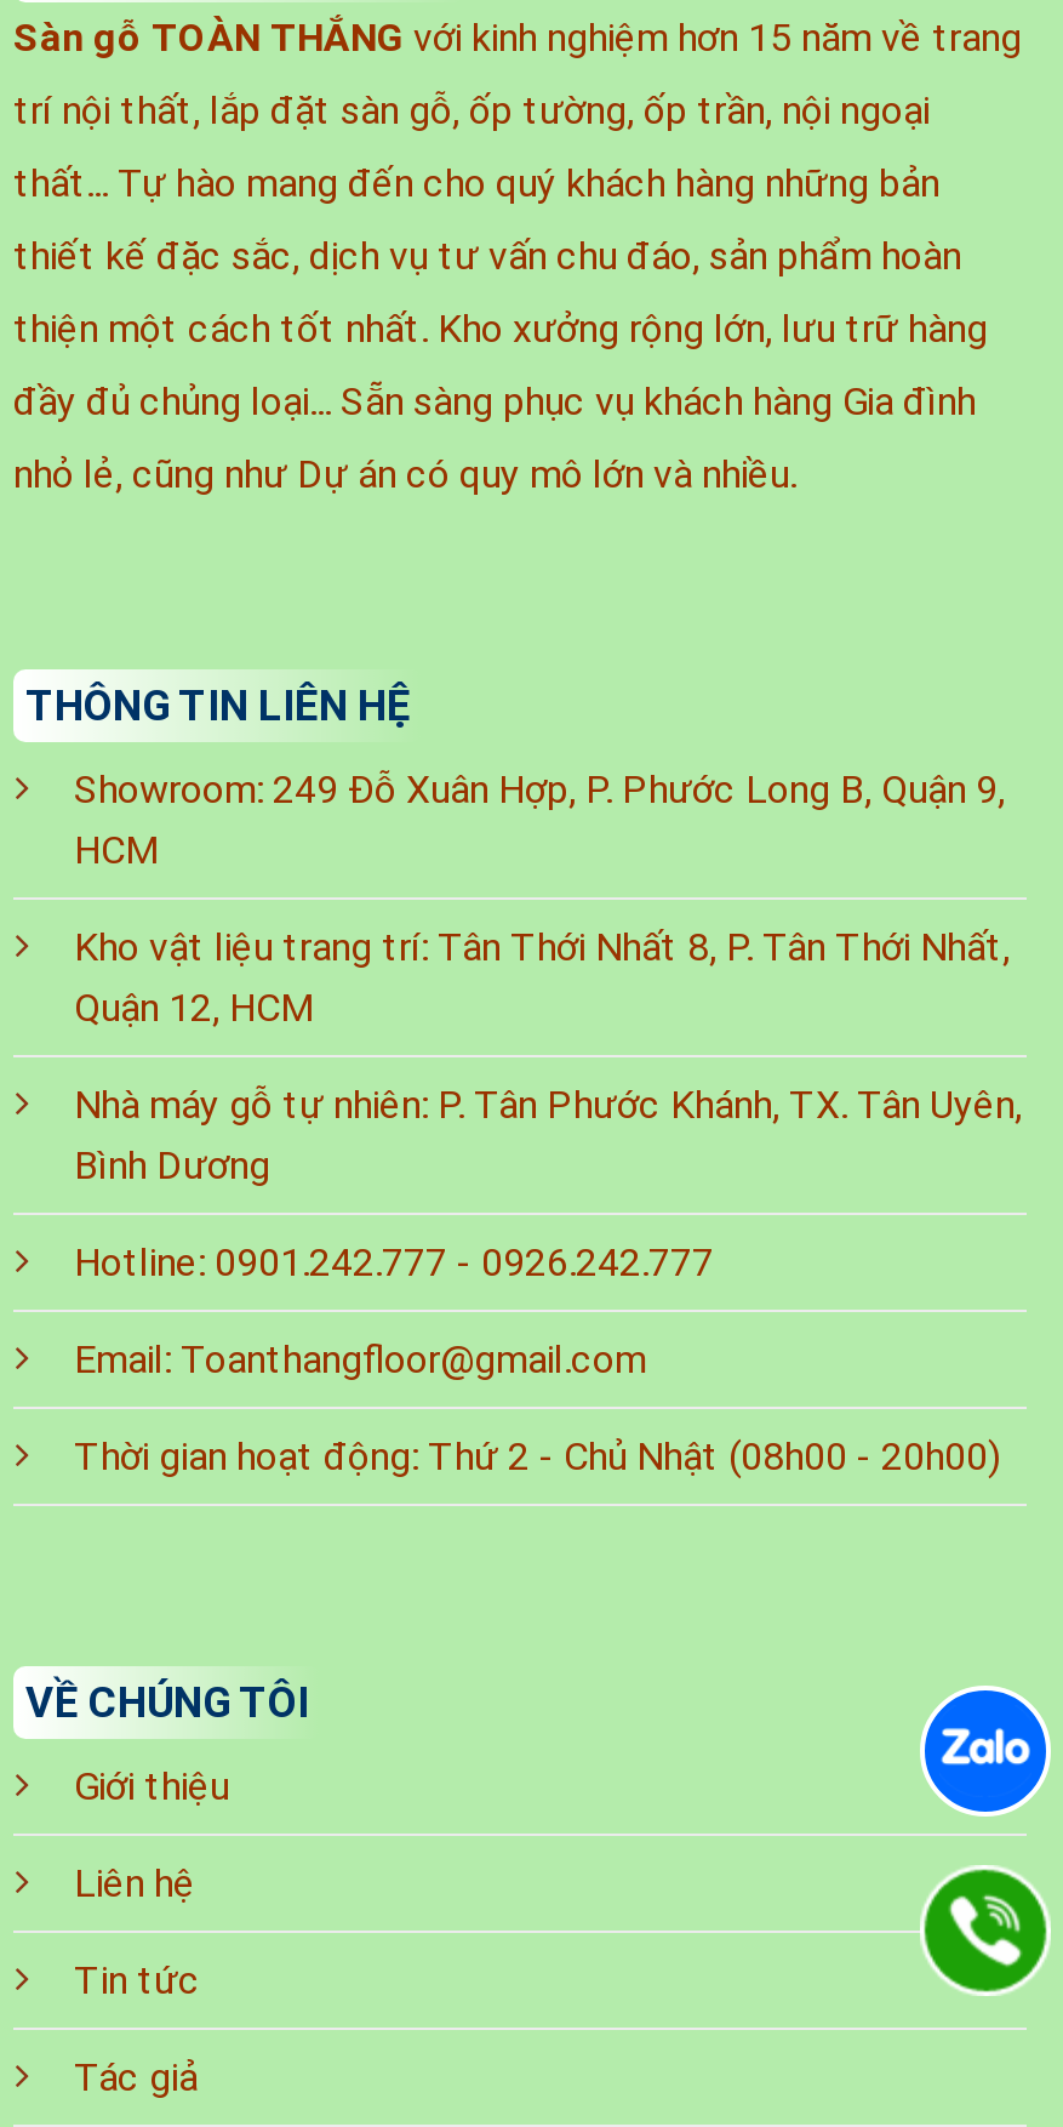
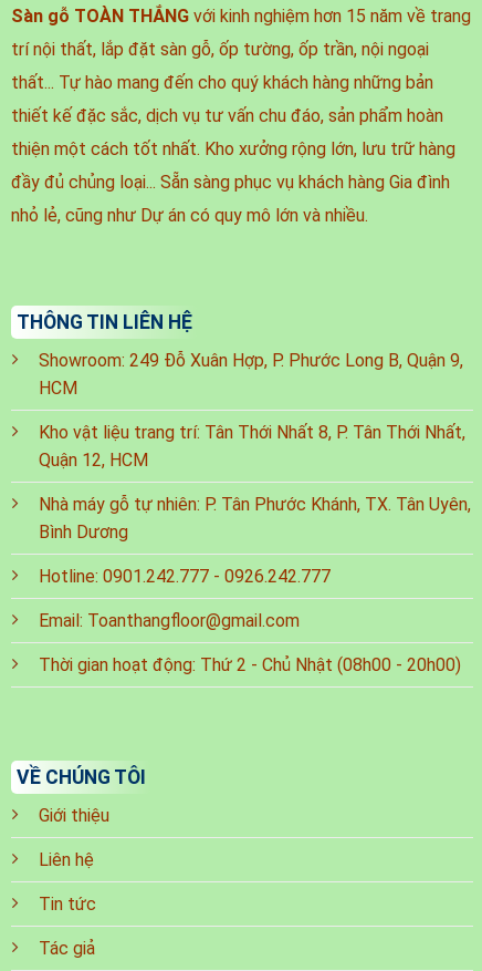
[918,1683,1053,1819] [image] -> none
[920,1863,1051,1998] [image] -> none

